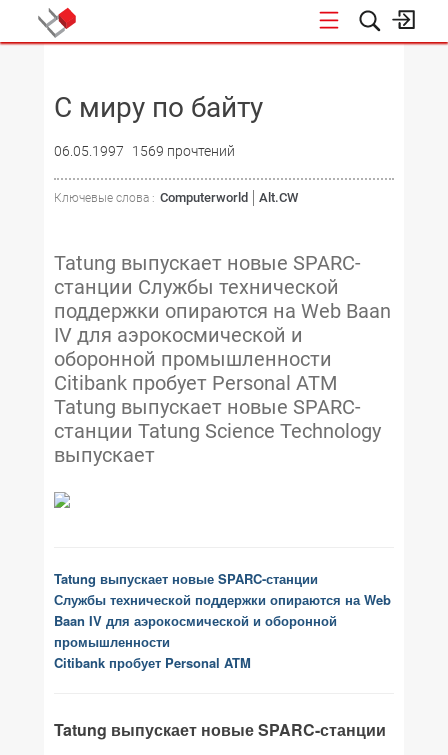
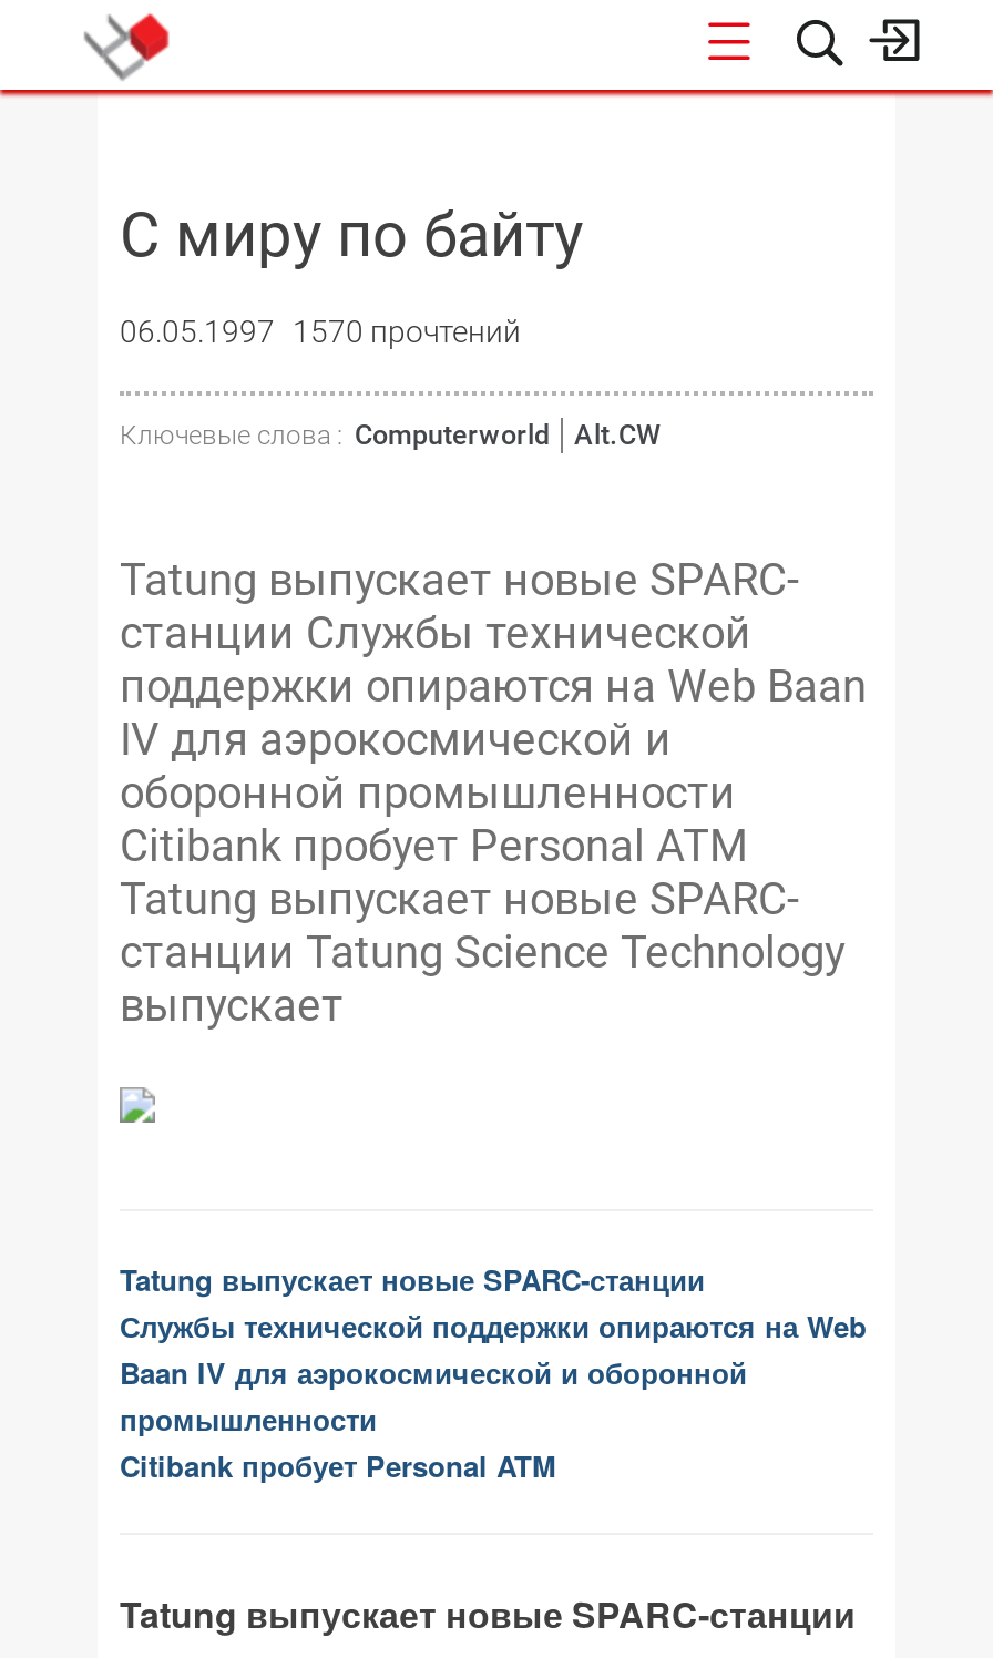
[54,143,235,159] 06.05.1997 1569 прочтений -> [120,314,521,349] 06.05.1997 1570 прочтений

